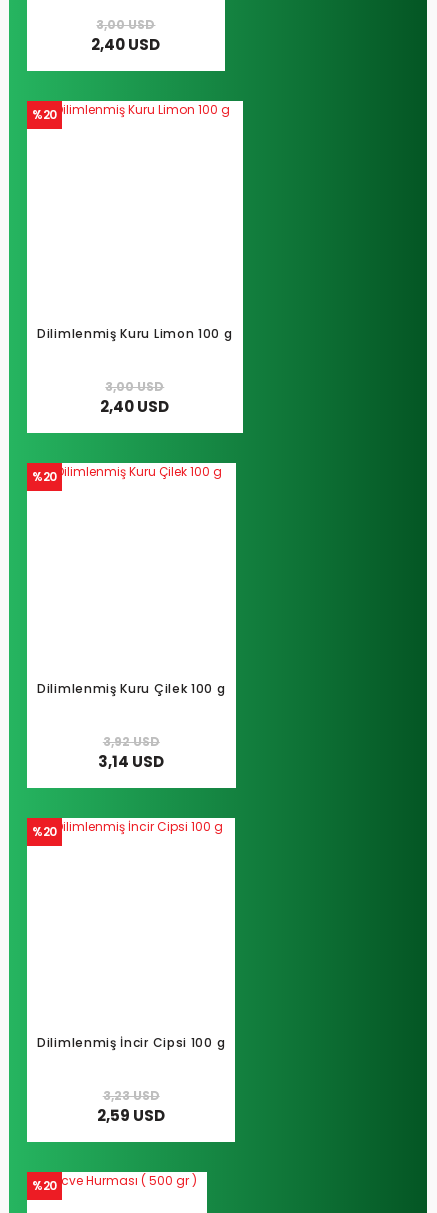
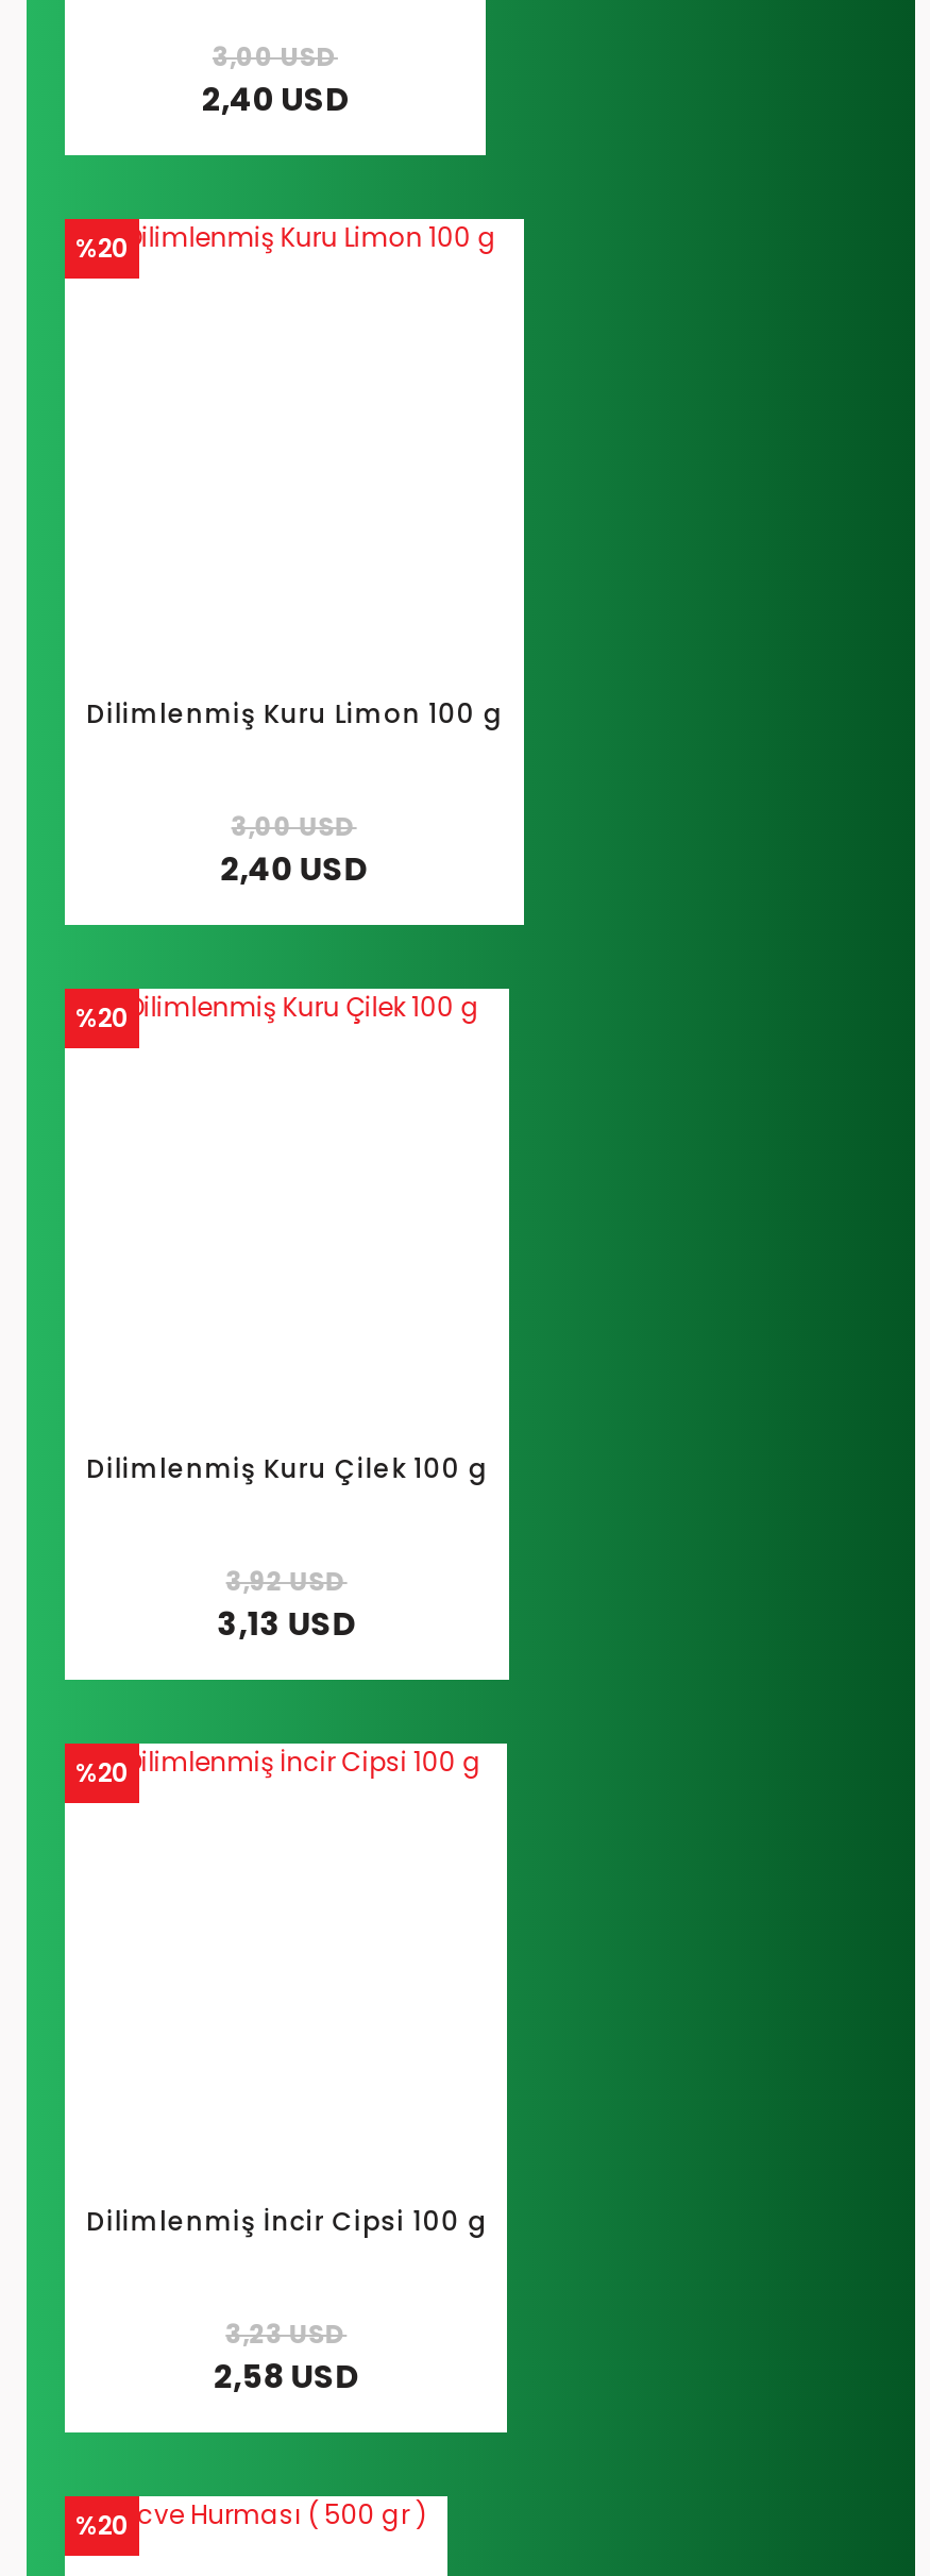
[98,750,164,771] 3,14 USD -> [217,1600,356,1645] 3,13 USD
[97,1105,165,1126] 2,59 USD -> [214,2353,359,2398] 2,58 USD

